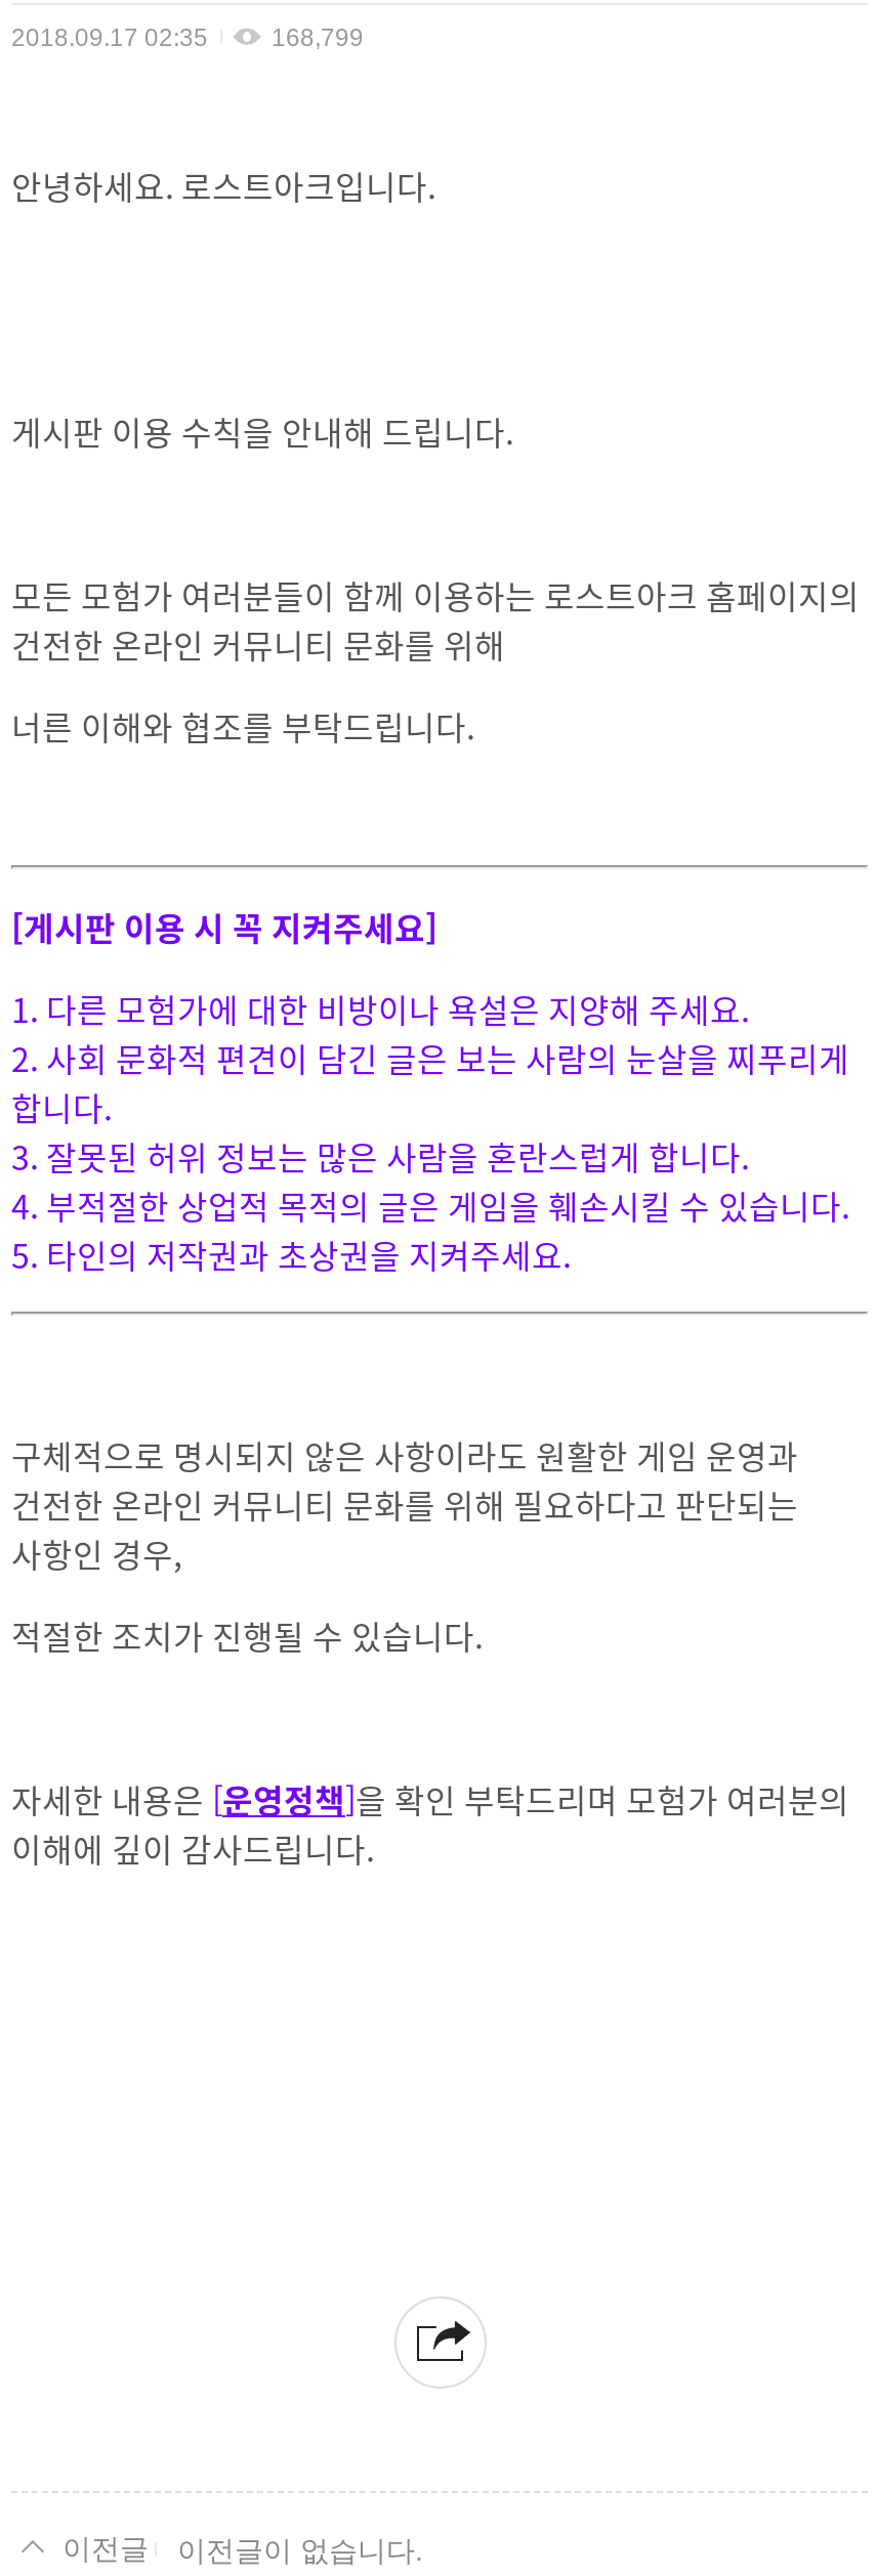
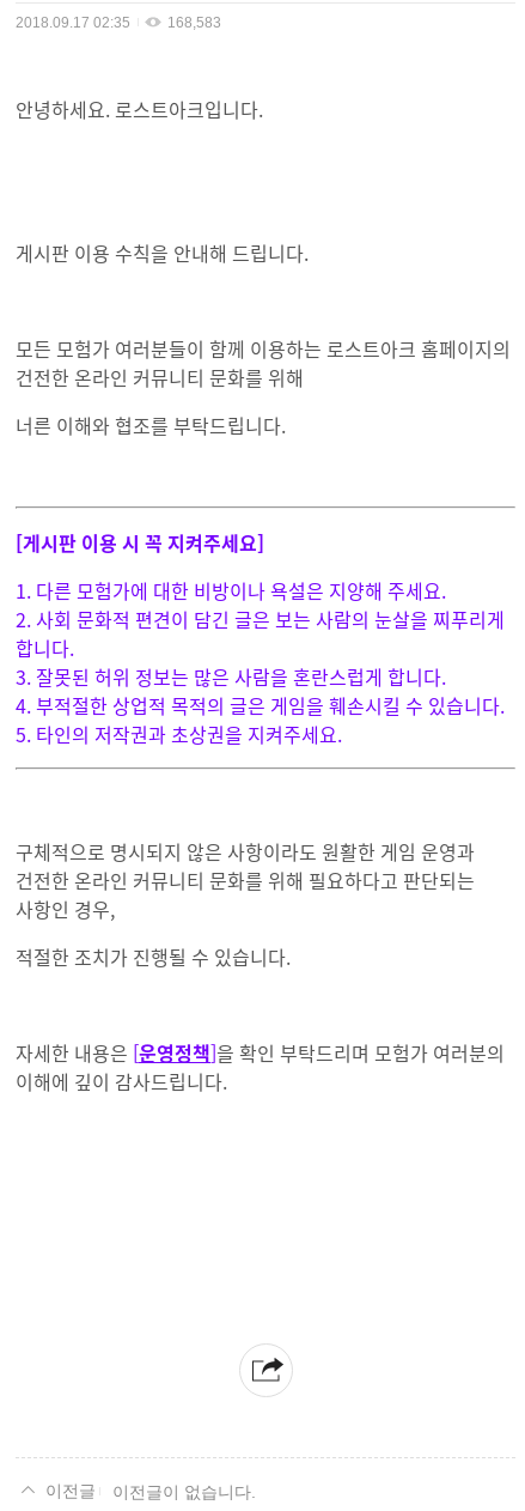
[272,24,364,52] 168,799 -> [167,14,221,31] 168,583

